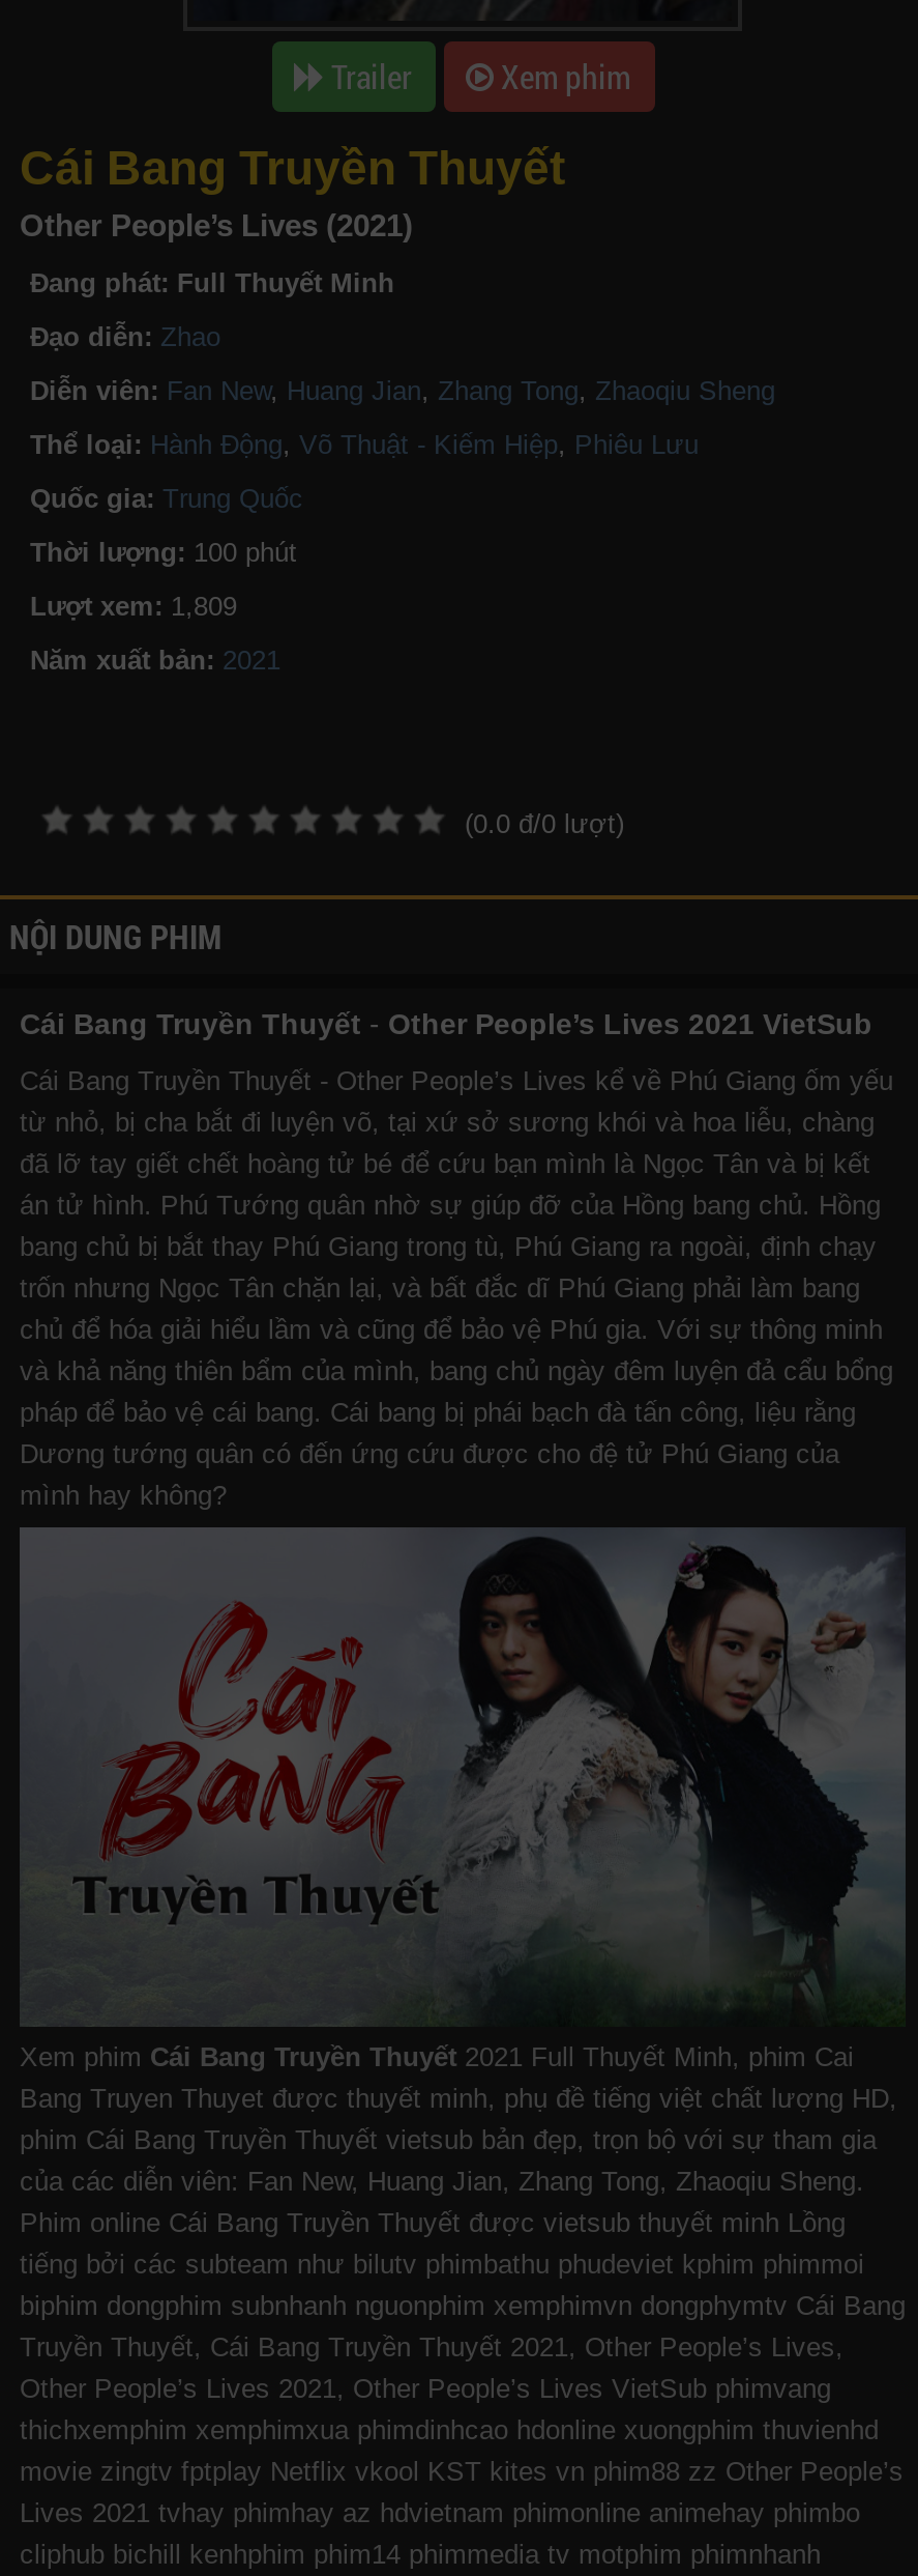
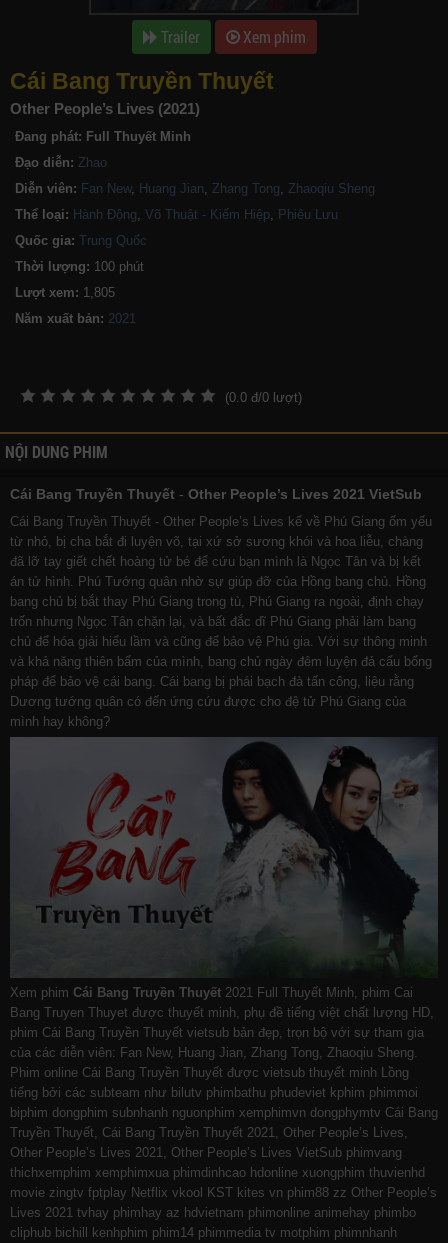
[30,591,237,622] Lượt xem: 1,809 -> [15,285,115,300] Lượt xem: 1,805

